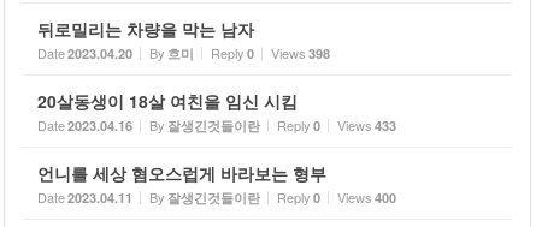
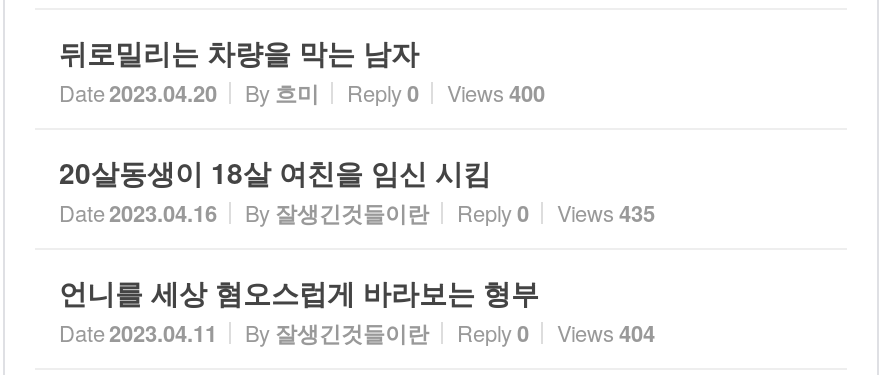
[37,43,330,62] Date 2023.04.20 By 흐미 Reply 0 Views 398 -> [59,76,545,108] Date 2023.04.20 By 흐미 Reply 0 Views 400
[37,115,396,135] Date 2023.04.16 By 잘생긴것들이란 Reply 0 Views 433 -> [59,196,655,228] Date 2023.04.16 By 잘생긴것들이란 Reply 0 Views 435
[37,187,396,207] Date 2023.04.11 By 잘생긴것들이란 Reply 0 Views 400 -> [59,316,655,348] Date 2023.04.11 By 잘생긴것들이란 Reply 0 Views 404

